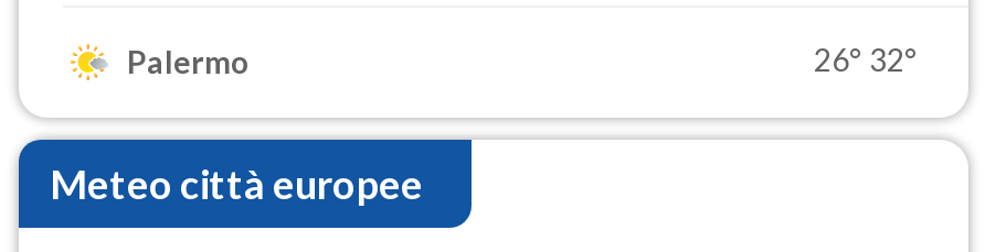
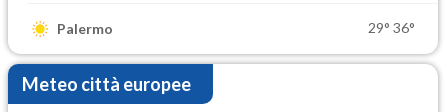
[814,41,918,79] 26° 32° -> [368,19,415,36] 29° 36°

